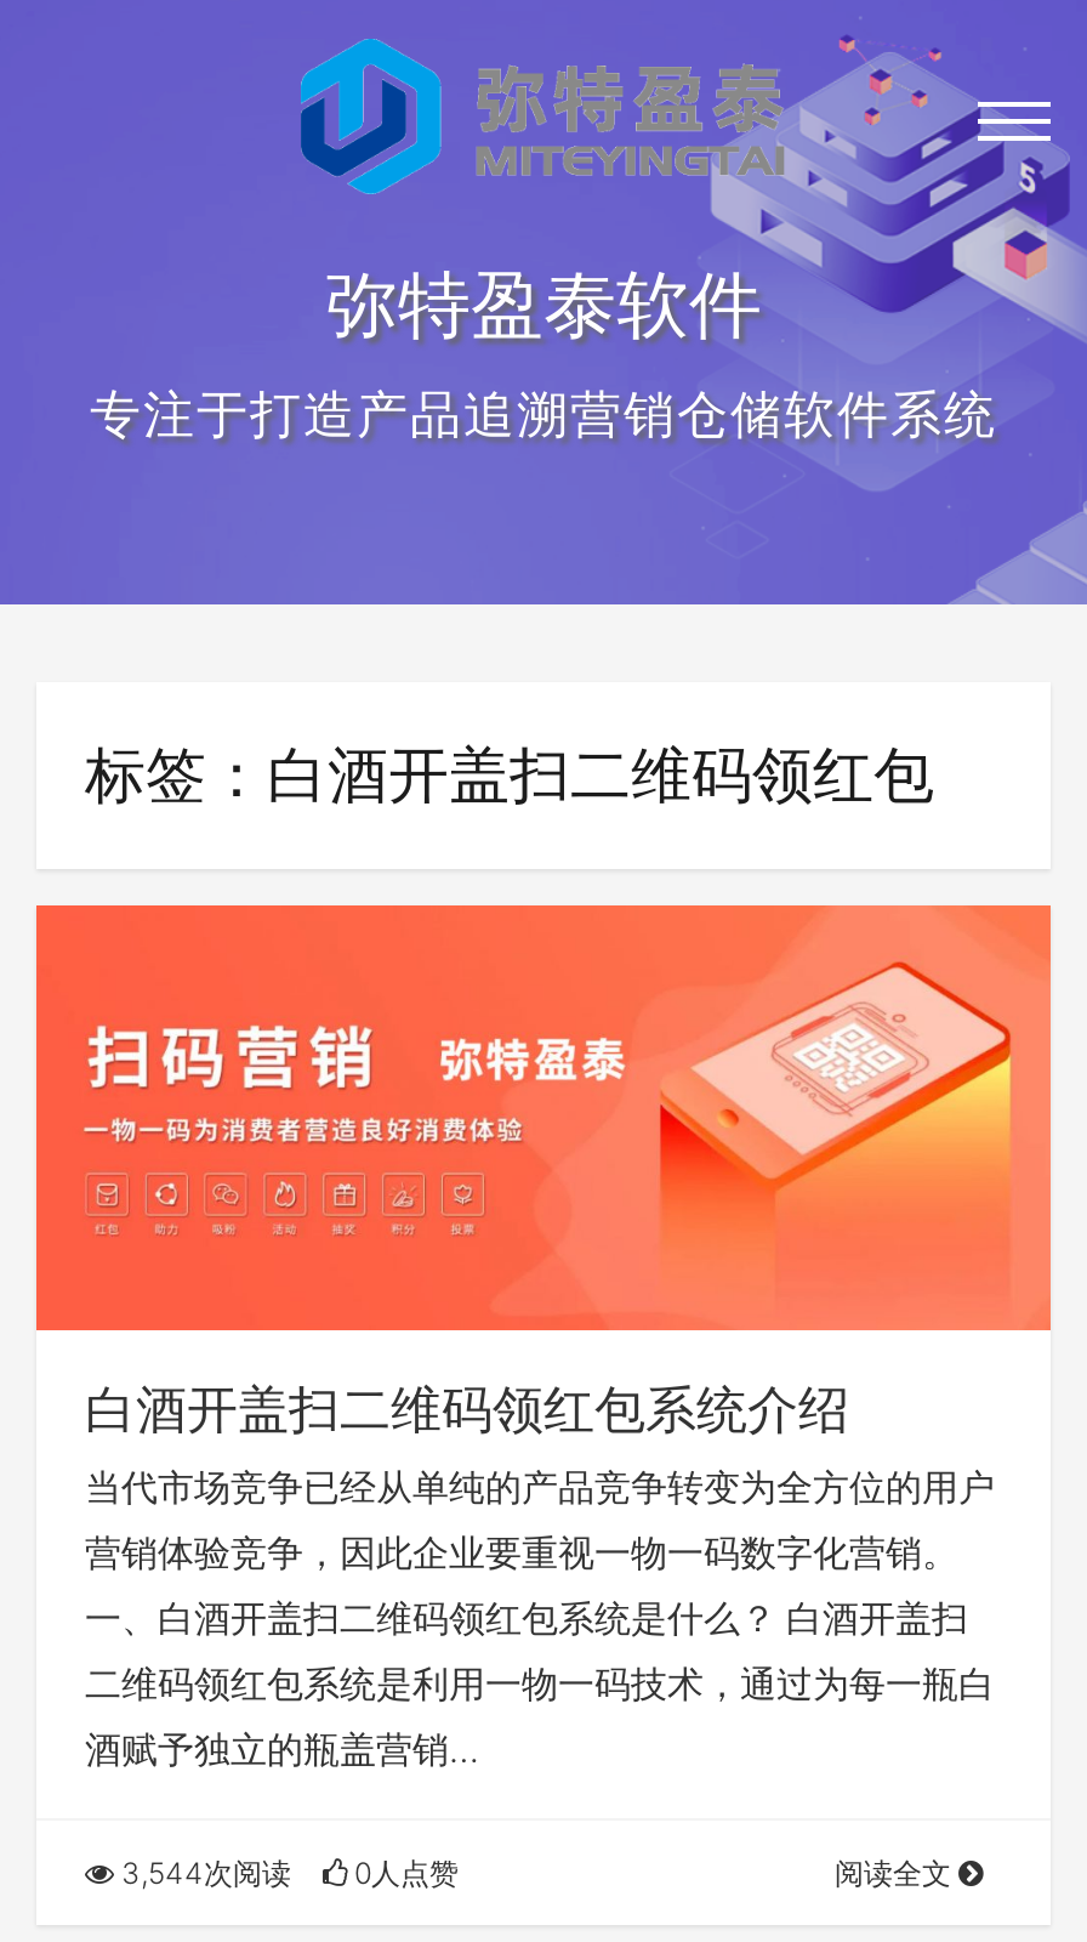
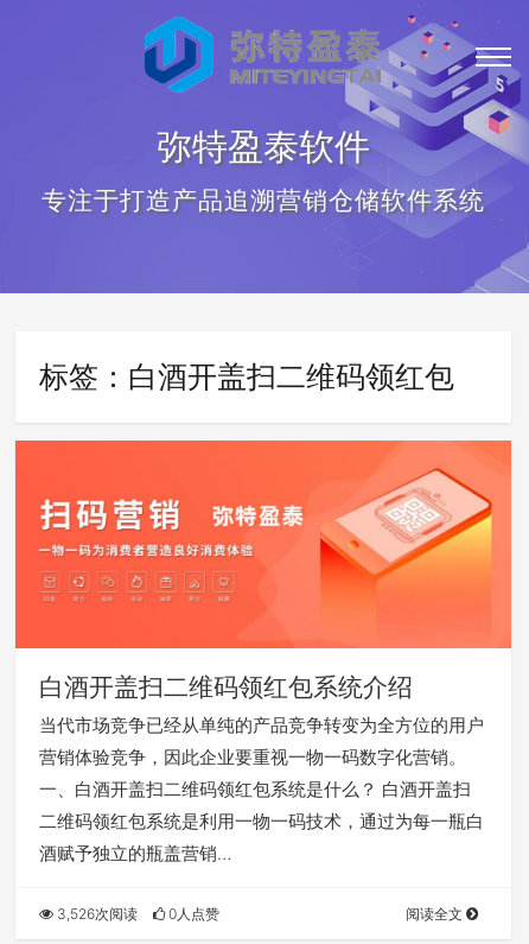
[114,1855,291,1891] 3,544次阅读 -> [53,905,138,923] 3,526次阅读

